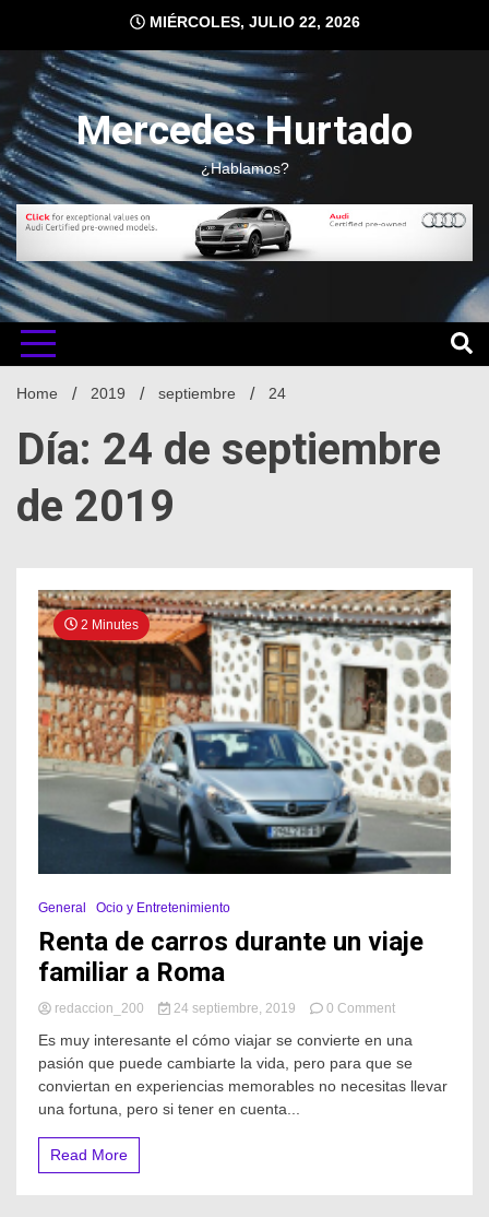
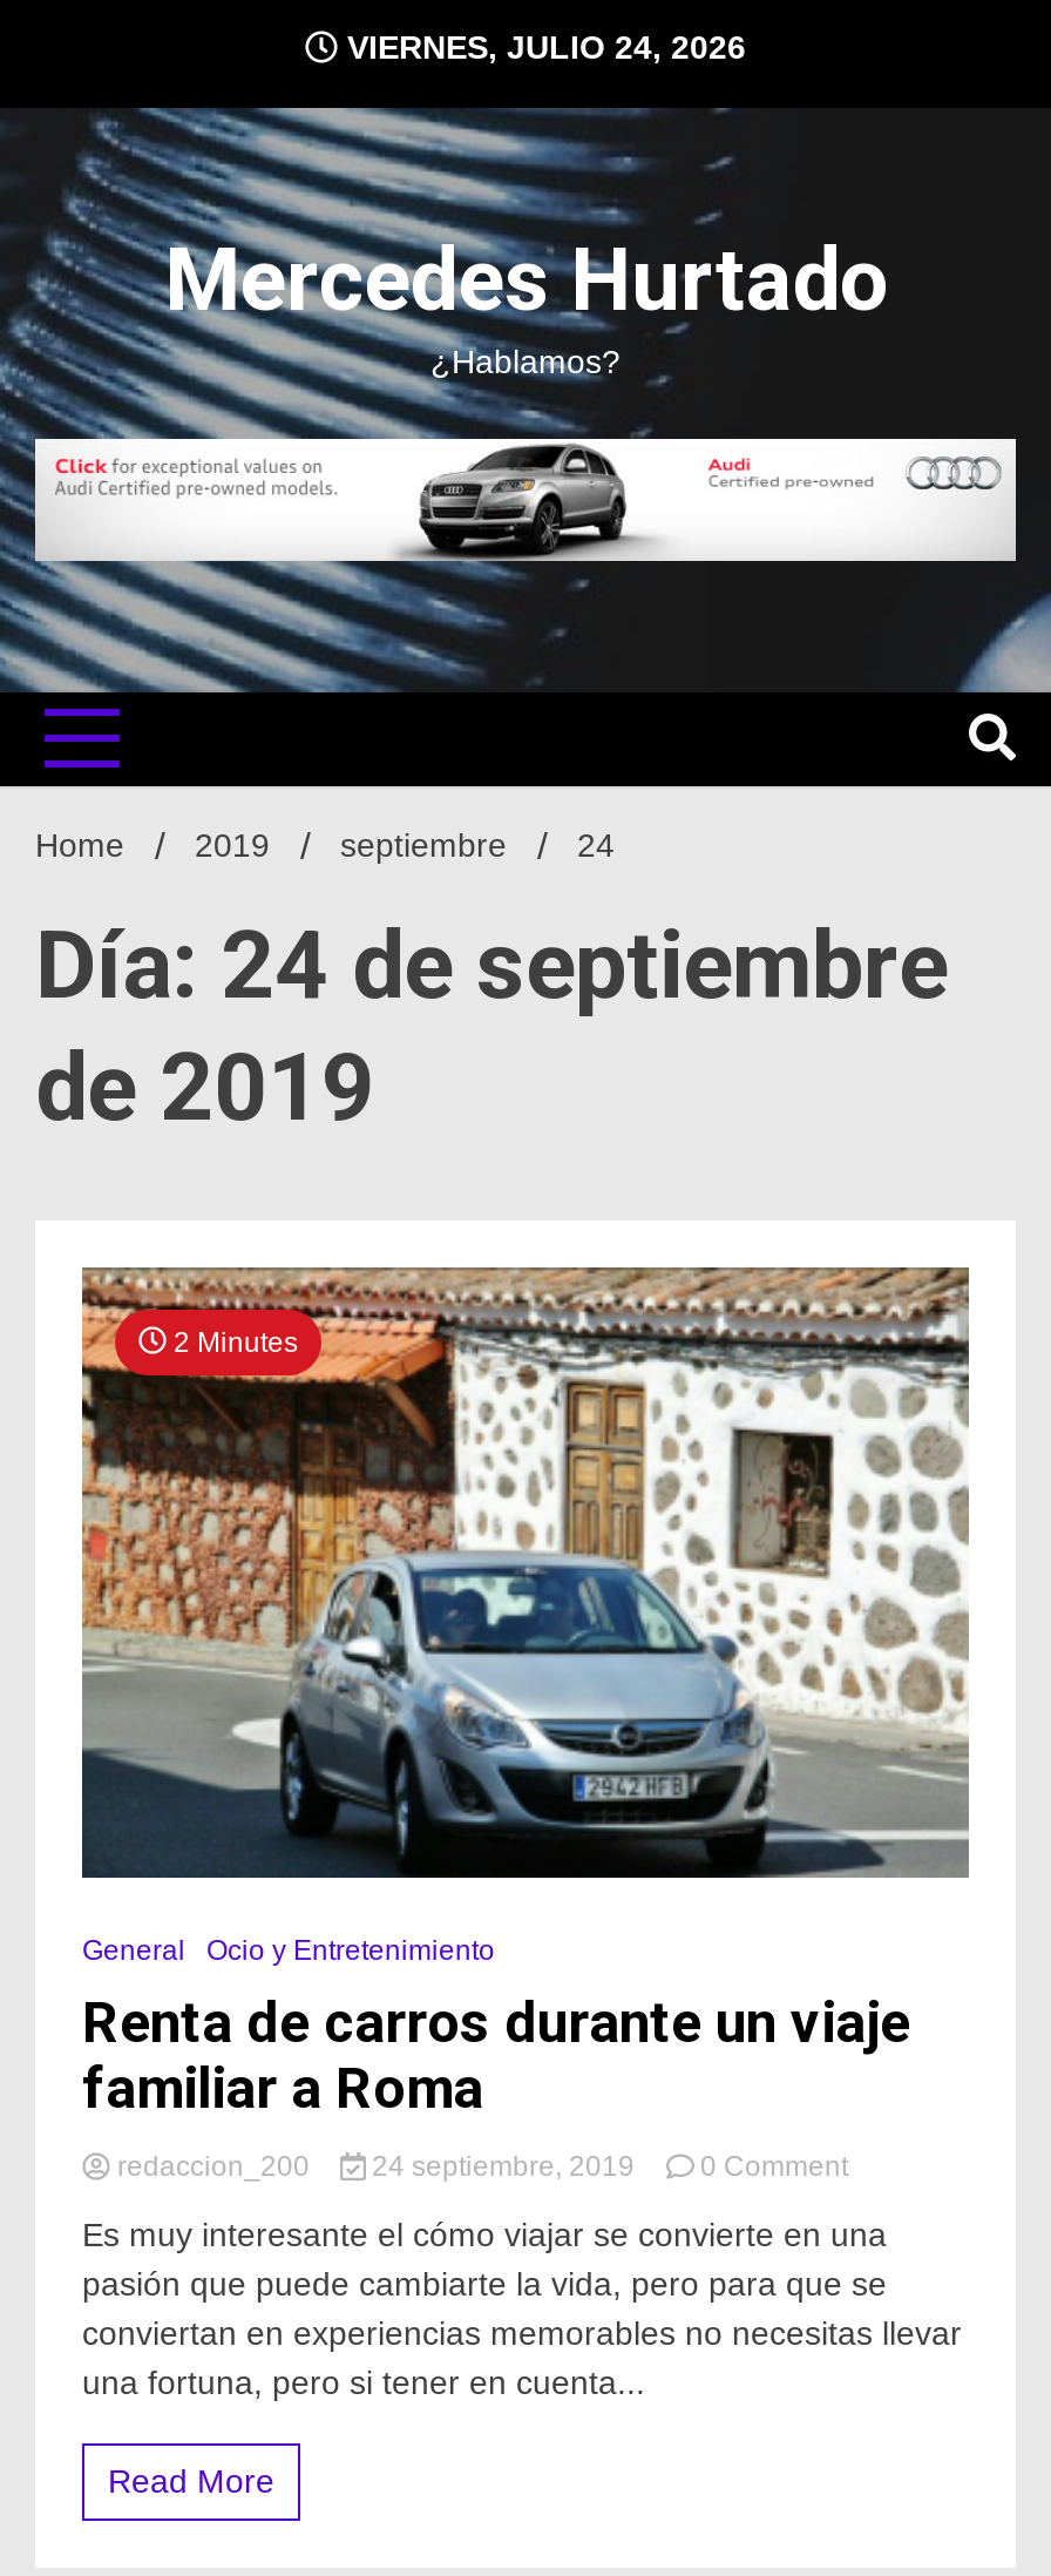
[145,13,360,31] MIÉRCOLES, JULIO 22, 2026 -> [338,28,746,66] VIERNES, JULIO 24, 2026

